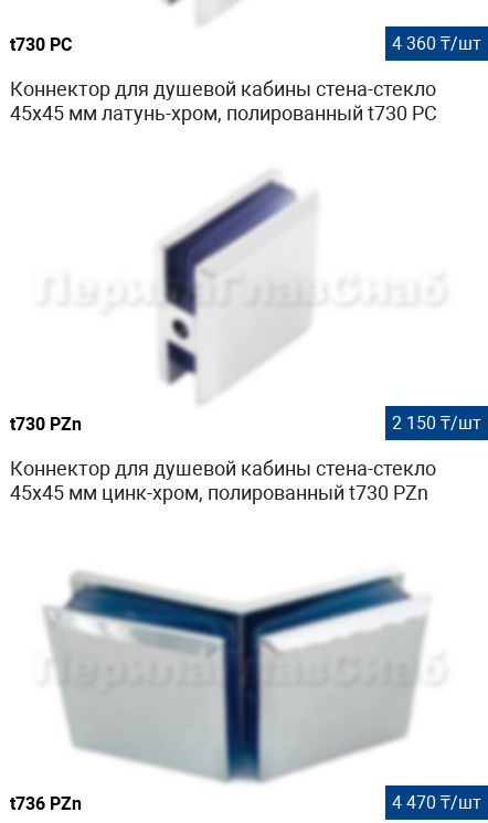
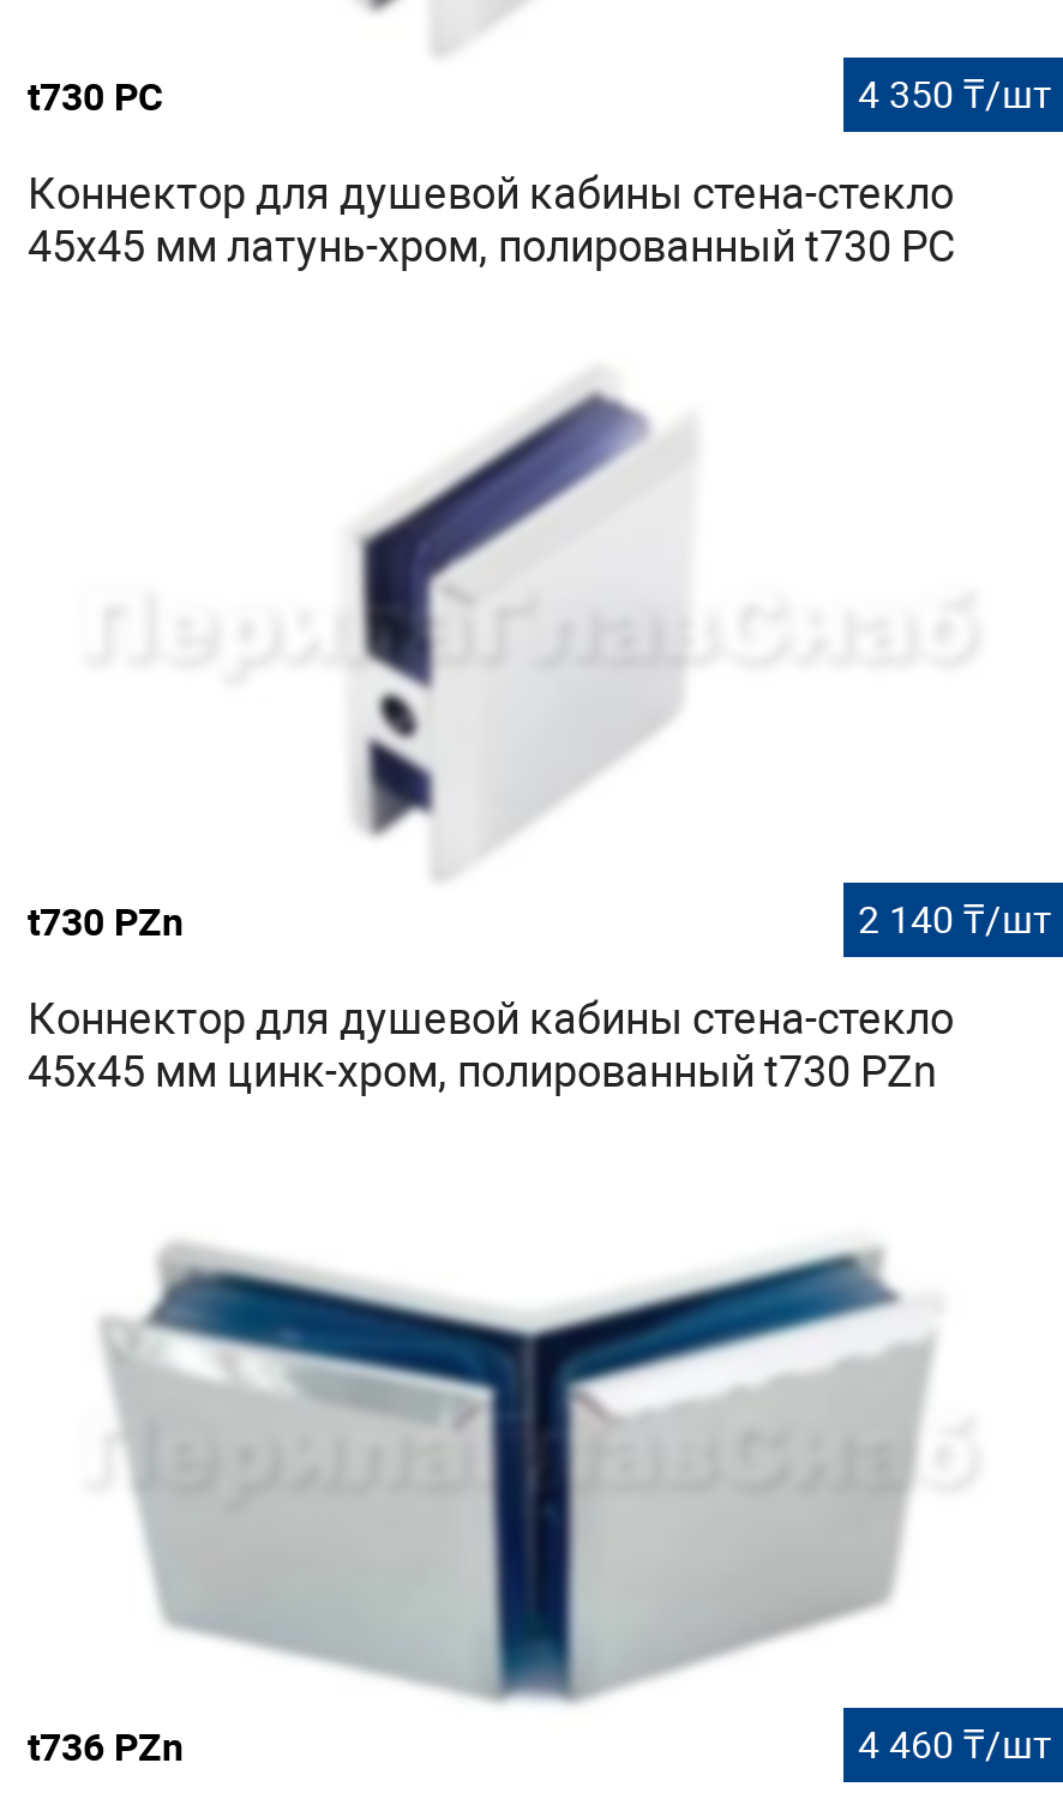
[392,33,481,54] 4 360 ₸/шт -> [858,72,1052,118] 4 350 ₸/шт
[392,412,481,433] 2 150 ₸/шт -> [858,897,1052,942] 2 140 ₸/шт
[392,792,481,813] 4 470 ₸/шт -> [858,1721,1052,1767] 4 460 ₸/шт

